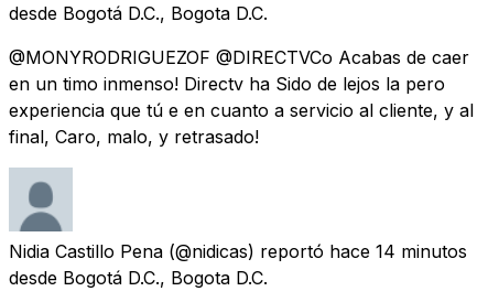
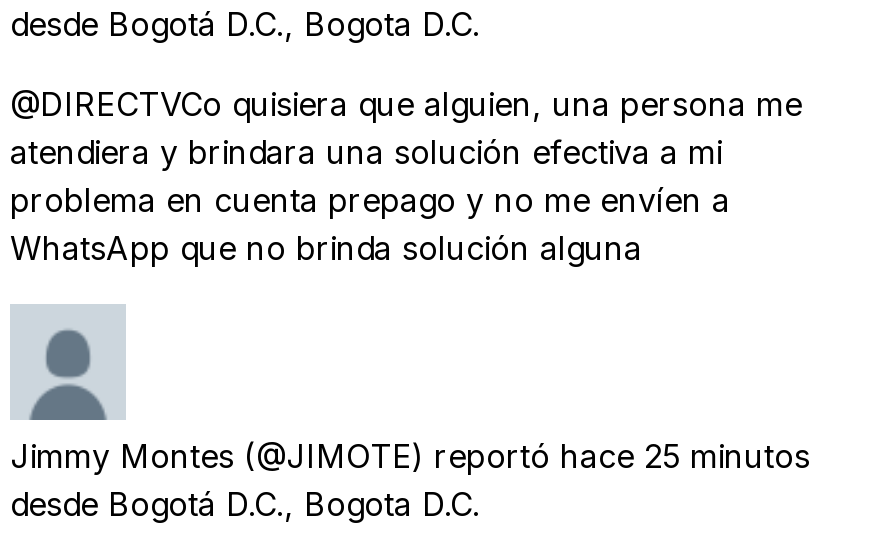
[9,46,474,148] @MONYRODRIGUEZOF @DIRECTVCo Acabas de caer | en un timo inmenso! Directv ha Sido de lejos la pero | experiencia que tú e en cuanto a servicio al cliente, y al | final, Caro, malo, y retrasado! -> [10,84,802,268] @DIRECTVCo quisiera que alguien, una persona me | atendiera y brindara una solución efectiva a mi | problema en cuenta prepago y no me envíen a | WhatsApp que no brinda solución alguna
[9,240,467,262] Nidia Castillo Pena (@nidicas) reportó hace 14 minutos -> [10,436,810,476] Jimmy Montes (@JIMOTE) reportó hace 25 minutos

